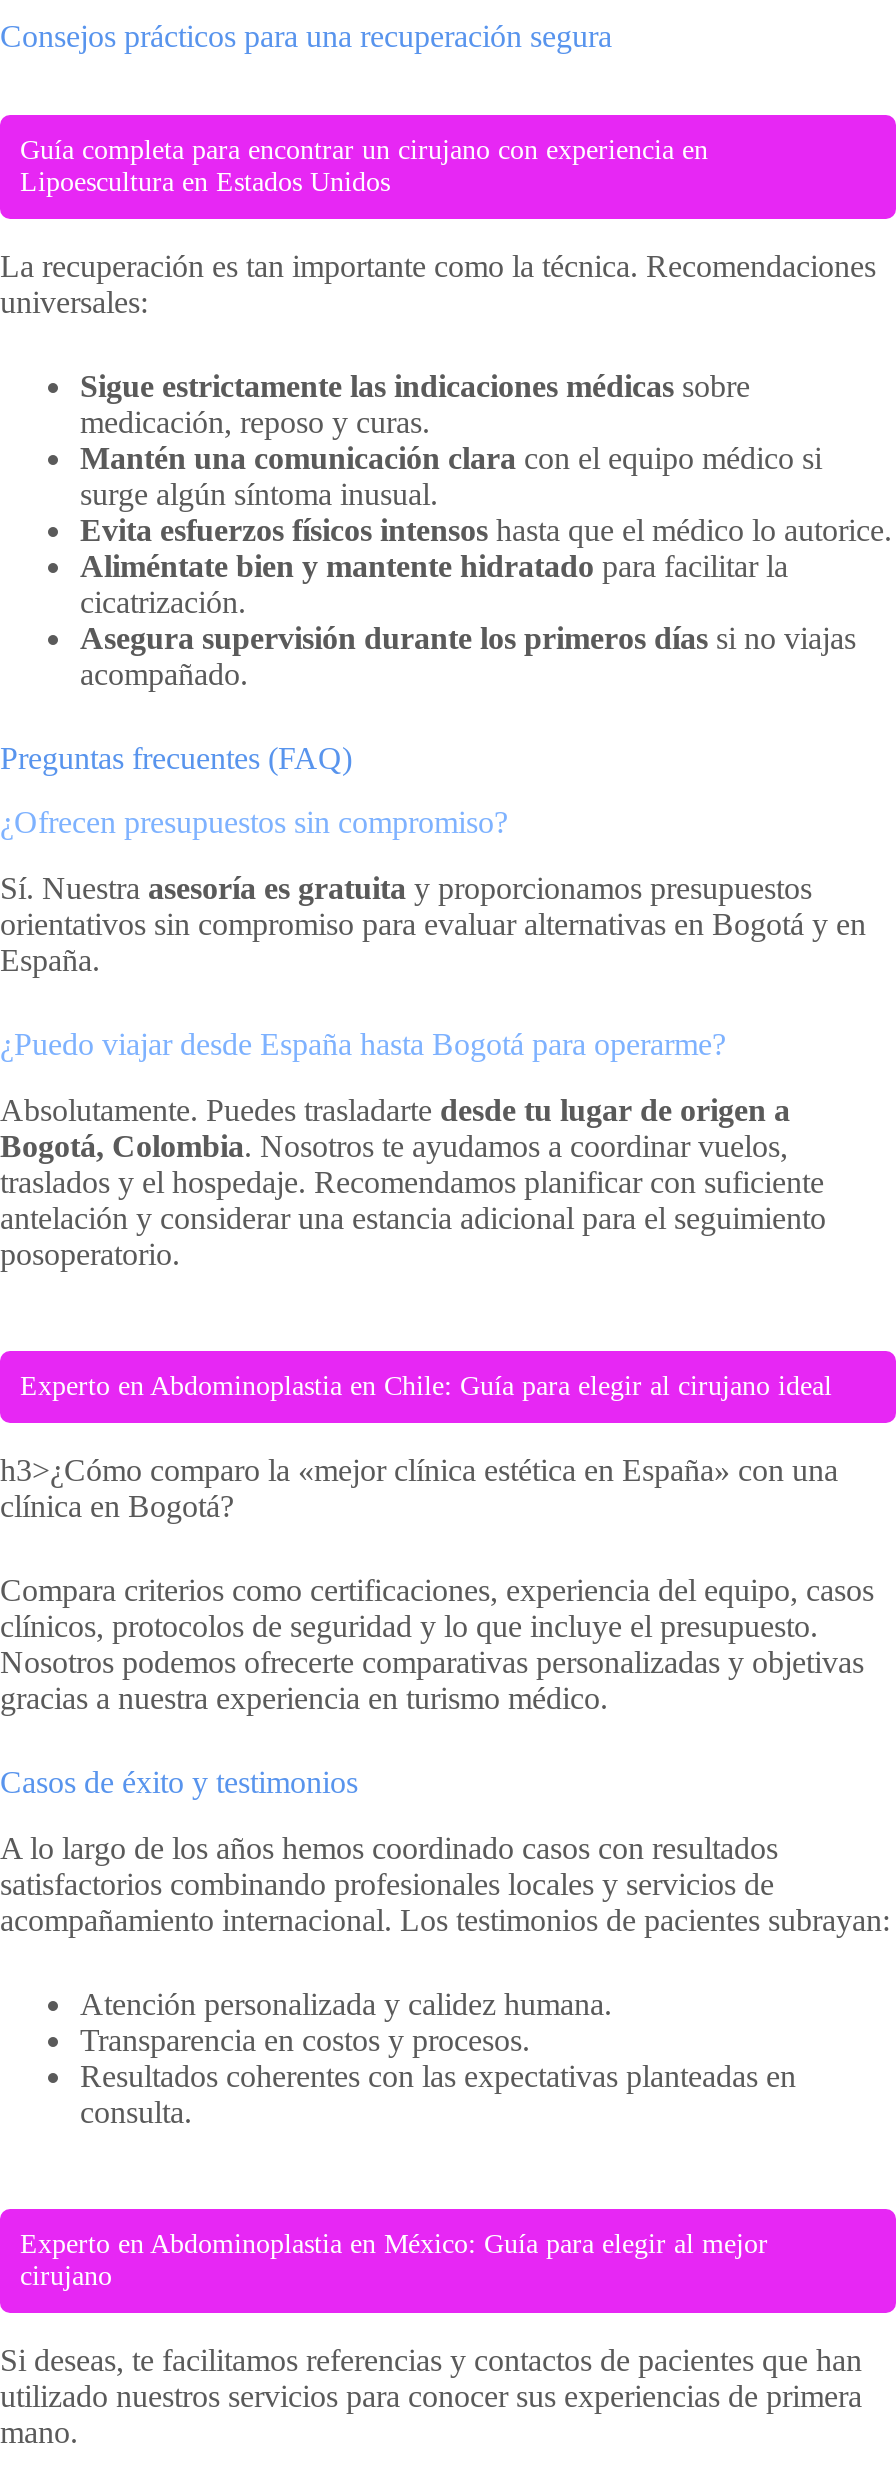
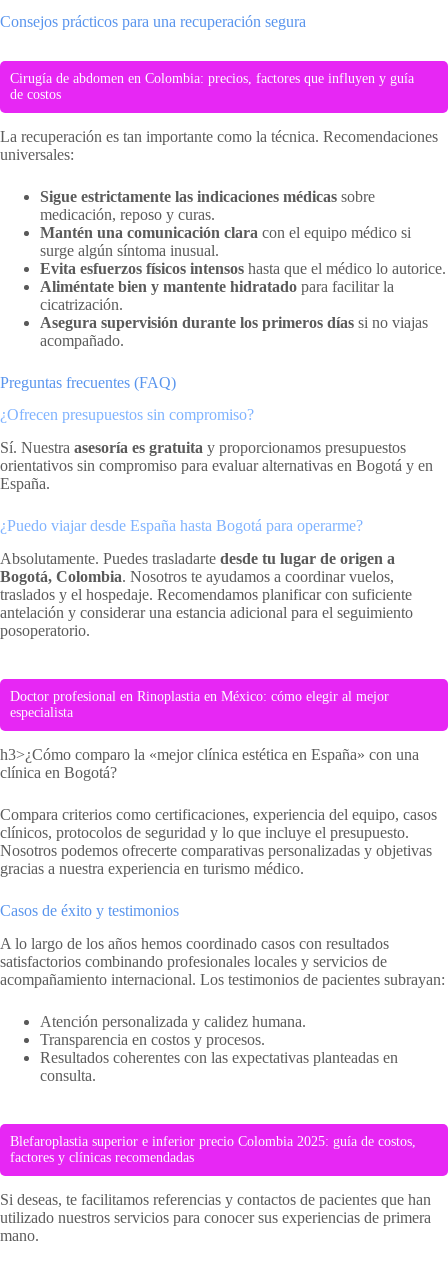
[20,134,708,196] Guía completa para encontrar un cirujano con experiencia en | Lipoescultura en Estados Unidos -> [10,70,414,101] Cirugía de abdomen en Colombia: precios, factores que influyen y guía | de costos
[20,1371,832,1401] Experto en Abdominoplastia en Chile: Guía para elegir al cirujano ideal -> [10,689,389,720] Doctor profesional en Rinoplastia en México: cómo elegir al mejor | especialista
[20,2228,768,2290] Experto en Abdominoplastia en México: Guía para elegir al mejor | cirujano -> [10,1134,416,1165] Blefaroplastia superior e inferior precio Colombia 2025: guía de costos, | factores y clínicas recomendadas

